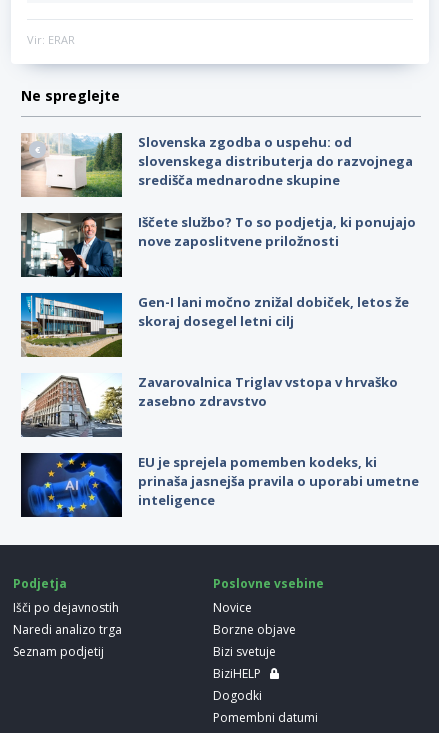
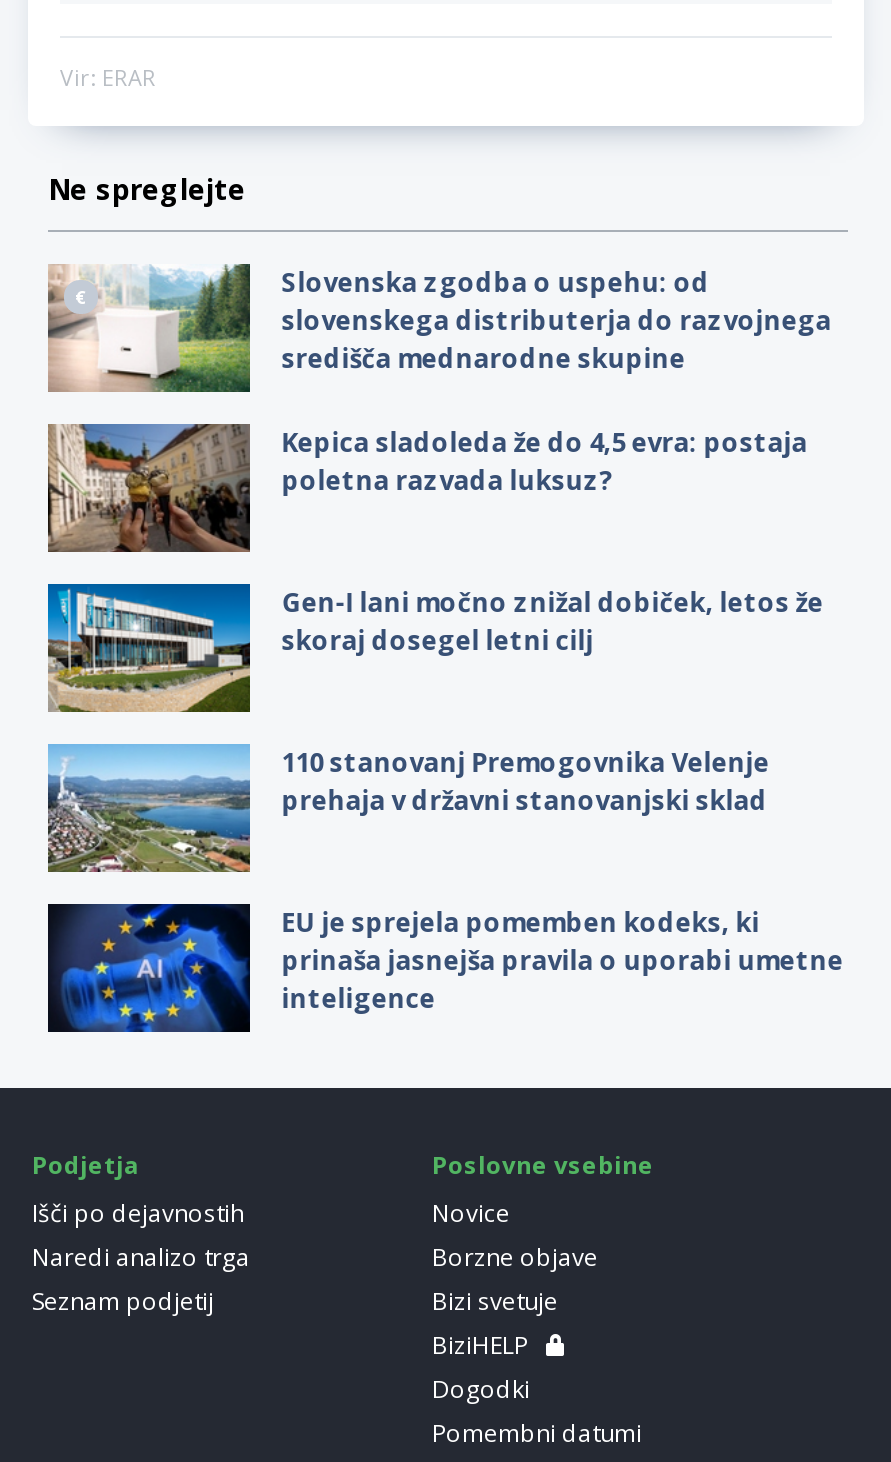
[20,212,416,278] [image] | Iščete službo? To so podjetja, ki ponujajo | nove zaposlitvene priložnosti -> [46,422,808,554] [image] | Kepica sladoleda že do 4,5 evra: postaja | poletna razvada luksuz?
[21,372,398,437] [image] | Zavarovalnica Triglav vstopa v hrvaško | zasebno zdravstvo -> [46,742,770,874] [image] | 110 stanovanj Premogovnika Velenje | prehaja v državni stanovanjski sklad

